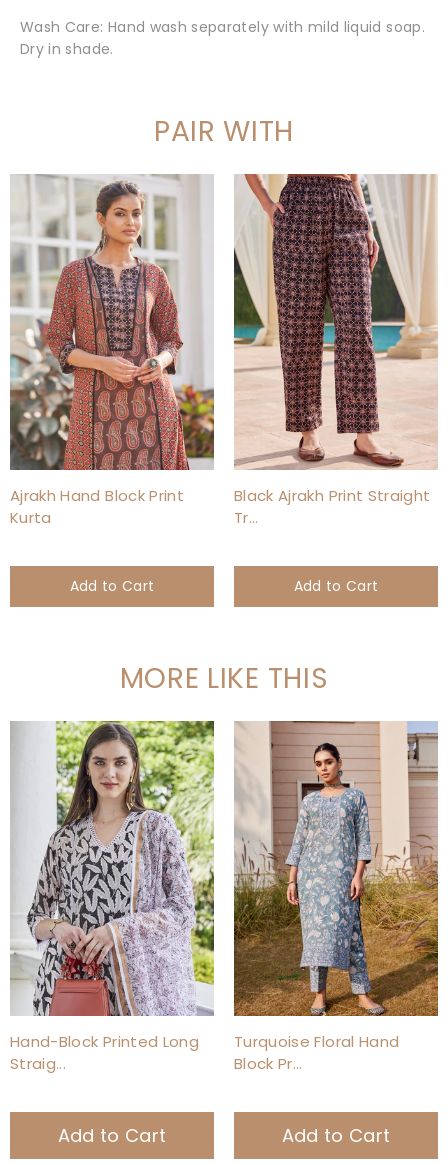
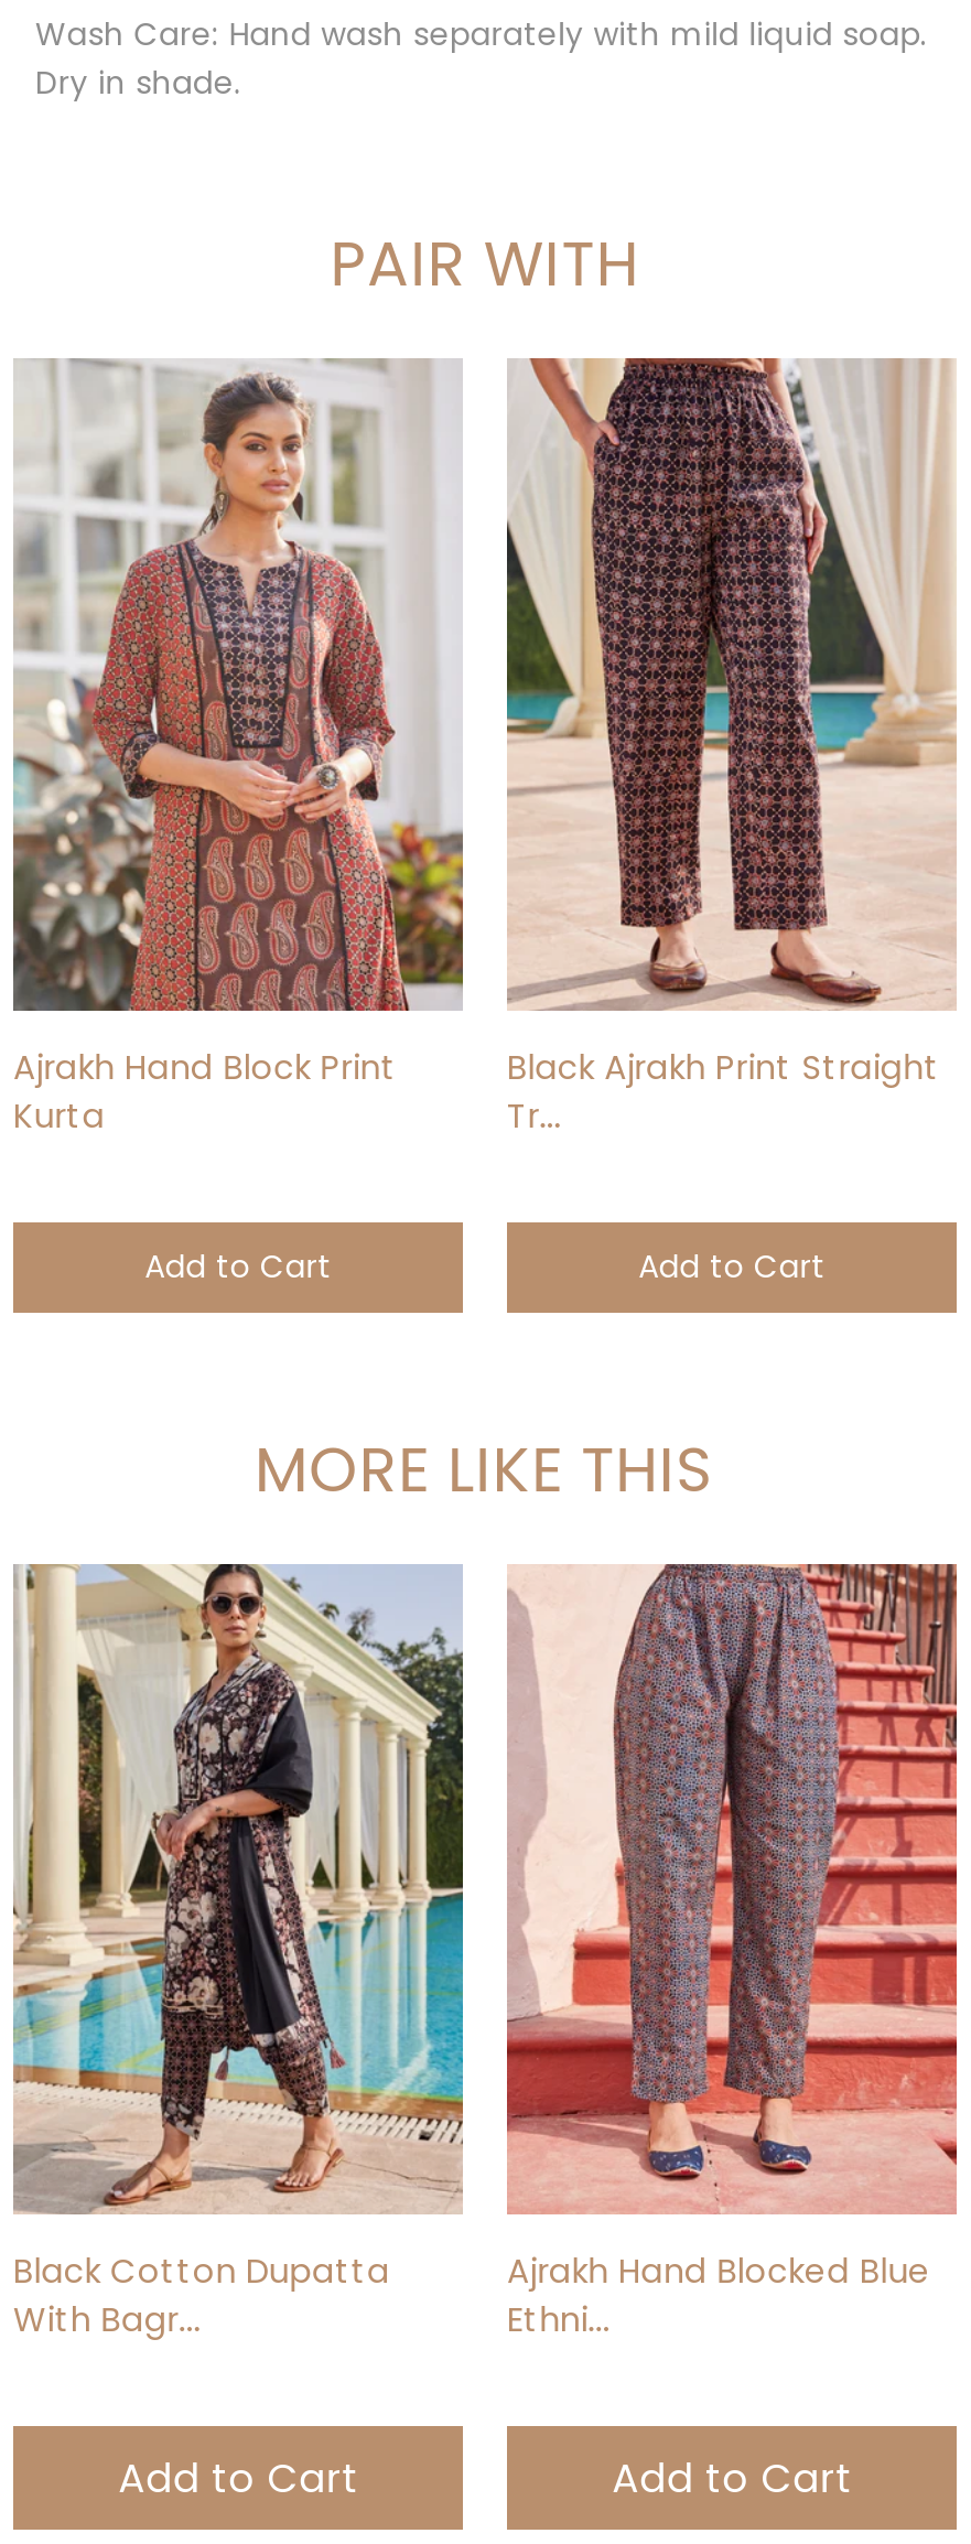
[10,720,215,1074] [image] | Hand-Block Printed Long | Straig... -> [13,1562,465,2343] [image] | Black Cotton Dupatta | With Bagr...
[233,720,439,1074] [image] | Turquoise Floral Hand | Block Pr... -> [505,1562,959,2343] [image] | Ajrakh Hand Blocked Blue | Ethni...

